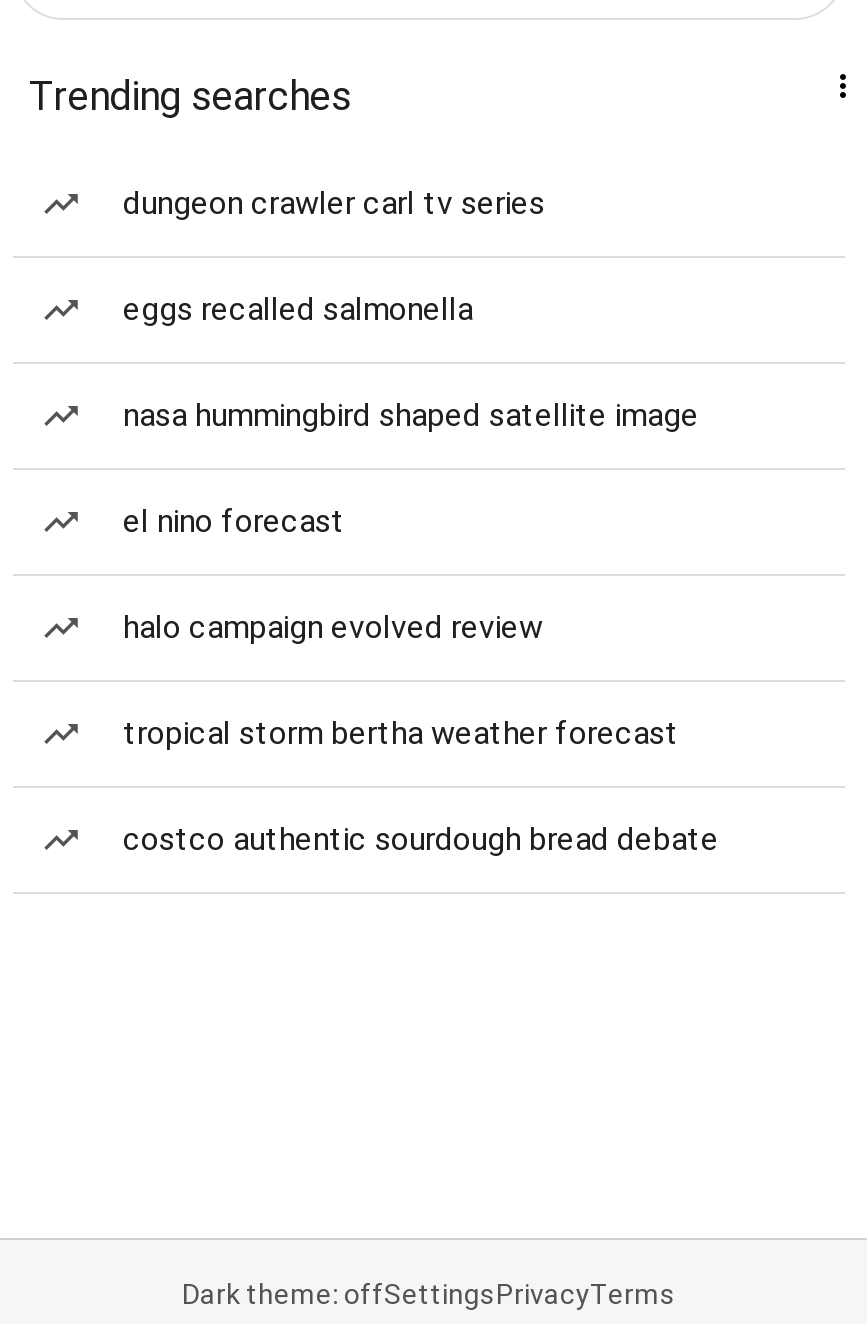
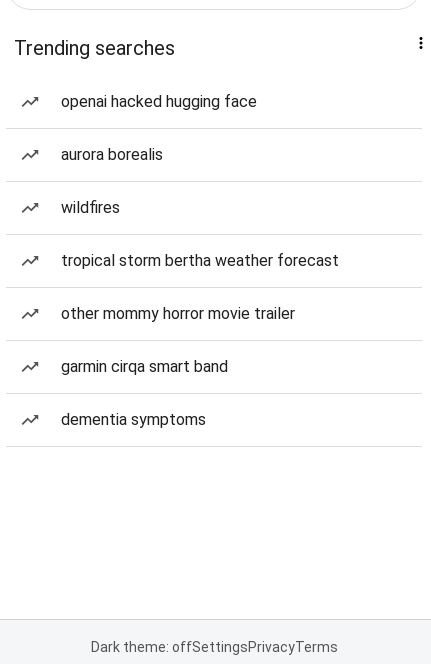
[123,184,699,646] dungeon crawler carl tv series | eggs recalled salmonella | nasa hummingbird shaped satellite image | el nino forecast | halo campaign evolved review -> [61,92,257,217] openai hacked hugging face | aurora borealis | wildfires
moved [123,714,679,752] -> [61,251,339,270]: tropical storm bertha weather forecast
[123,820,719,858] costco authentic sourdough bread debate -> [61,304,295,429] other mommy horror movie trailer | garmin cirqa smart band | dementia symptoms

